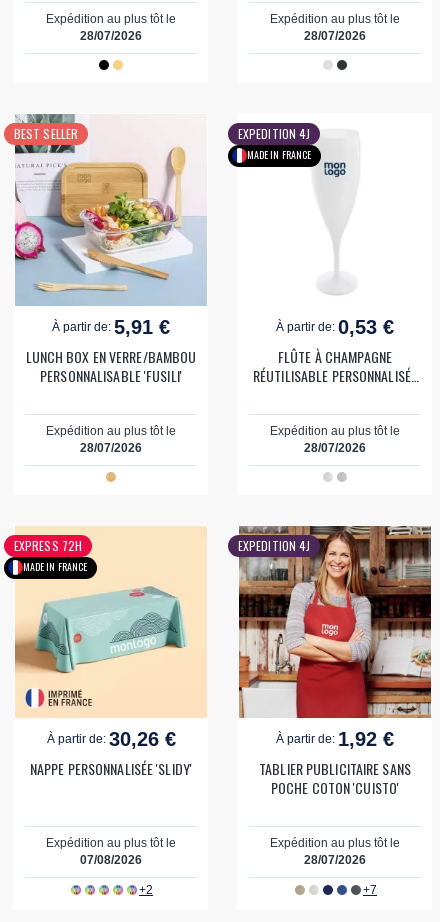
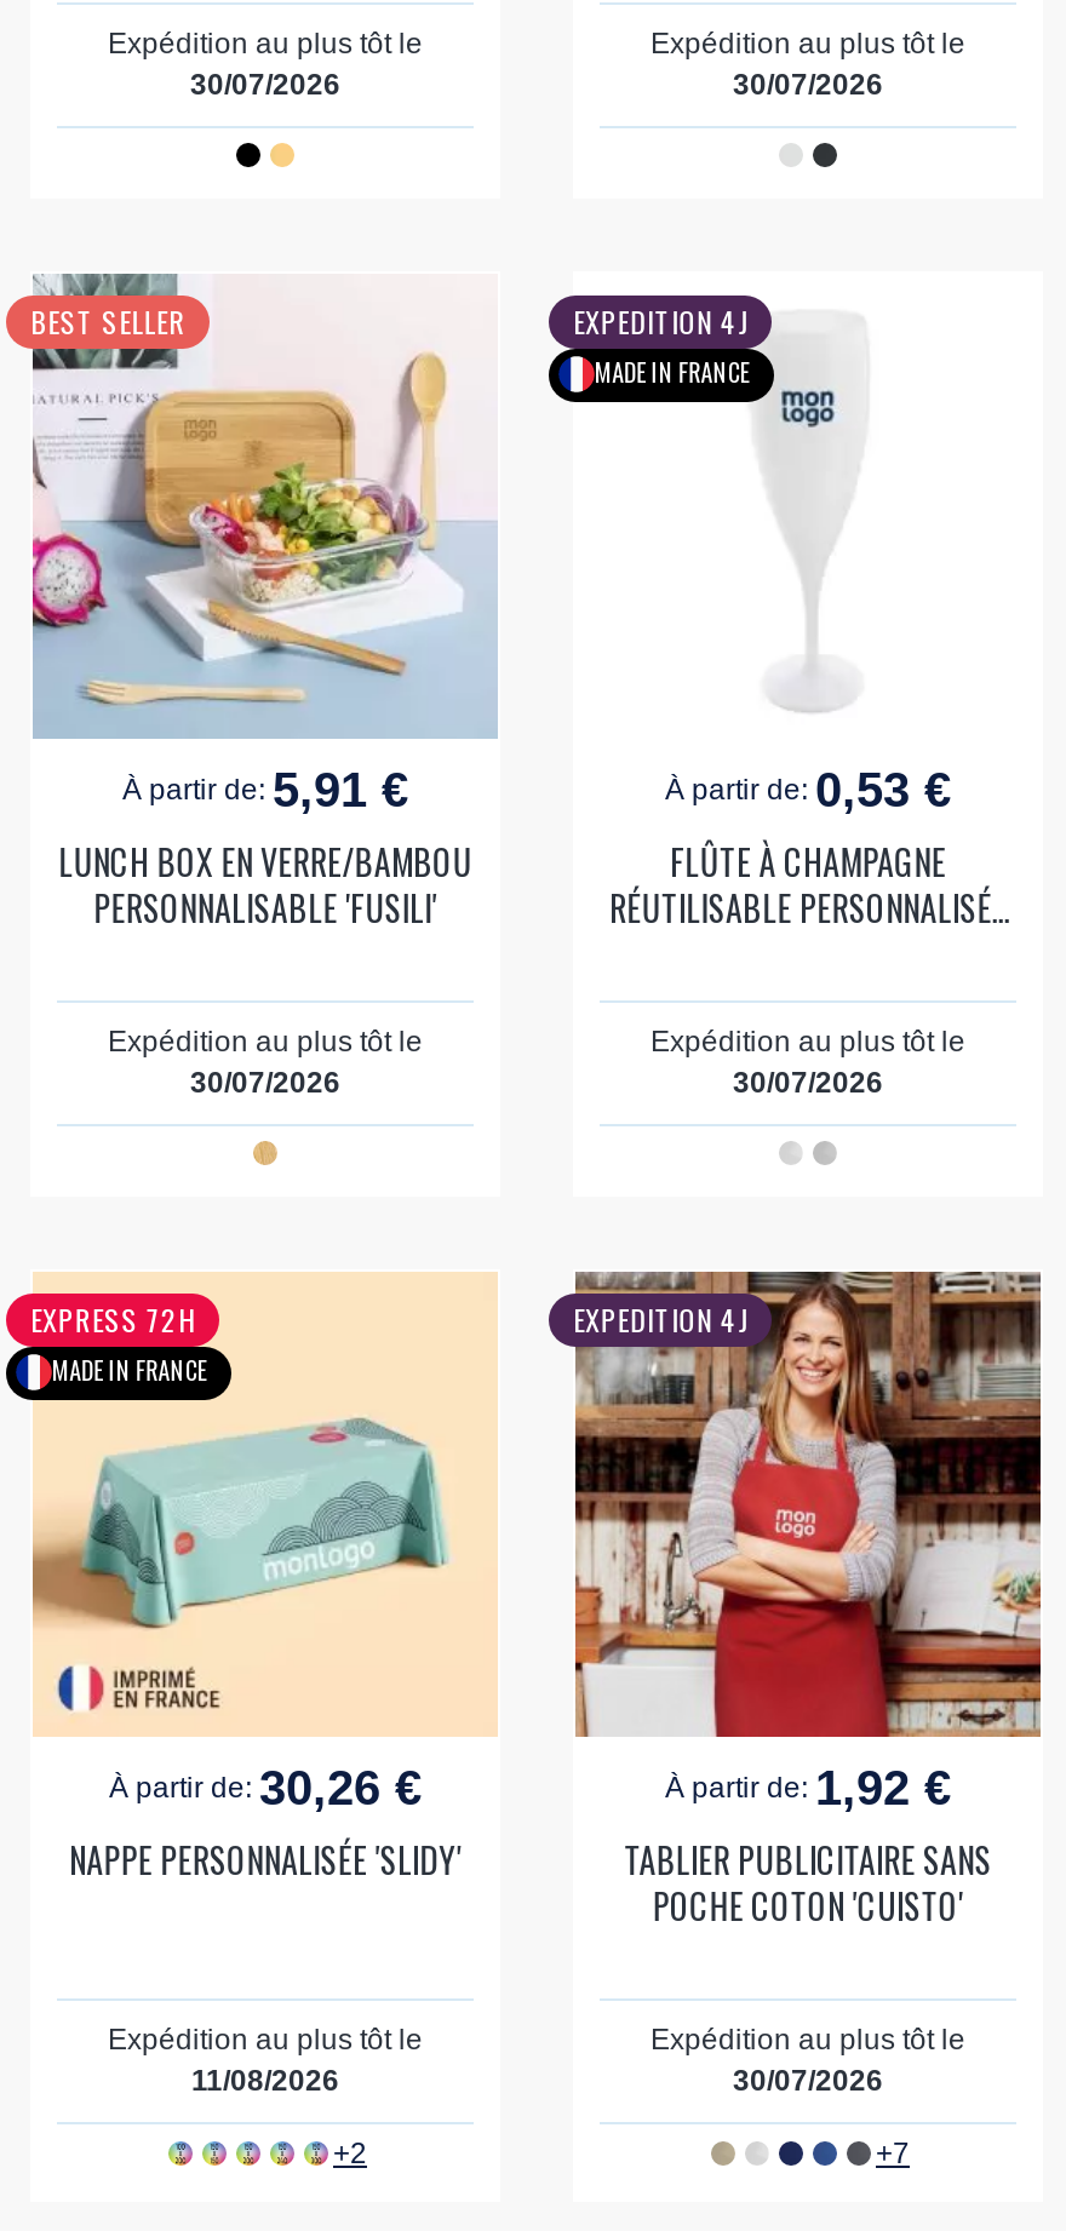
[80,29,142,43] 28/07/2026 -> [190,68,340,102] 30/07/2026
[304,29,366,43] 28/07/2026 -> [733,68,883,102] 30/07/2026
[80,441,142,455] 28/07/2026 -> [190,1065,340,1099] 30/07/2026
[304,441,366,455] 28/07/2026 -> [733,1065,883,1099] 30/07/2026
[80,853,142,867] 07/08/2026 -> [191,2063,339,2097] 11/08/2026
[304,853,366,867] 28/07/2026 -> [733,2063,883,2097] 30/07/2026

